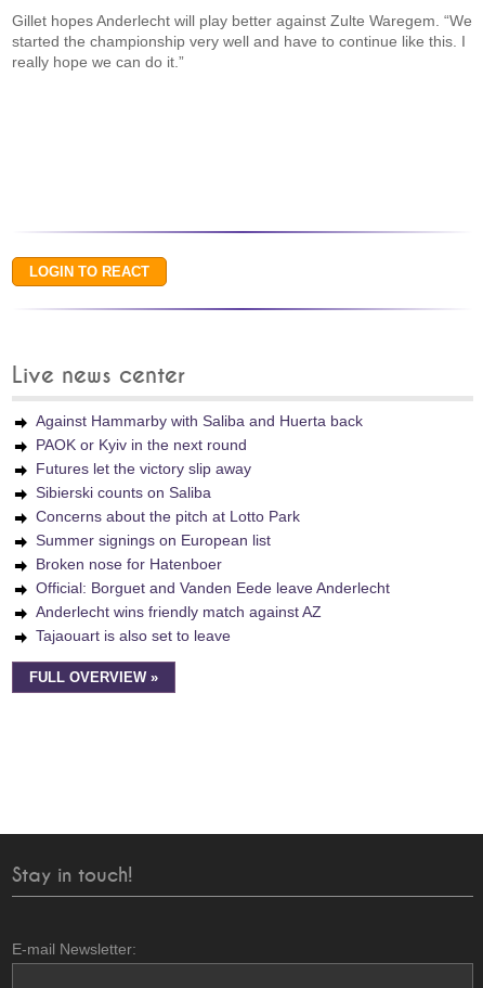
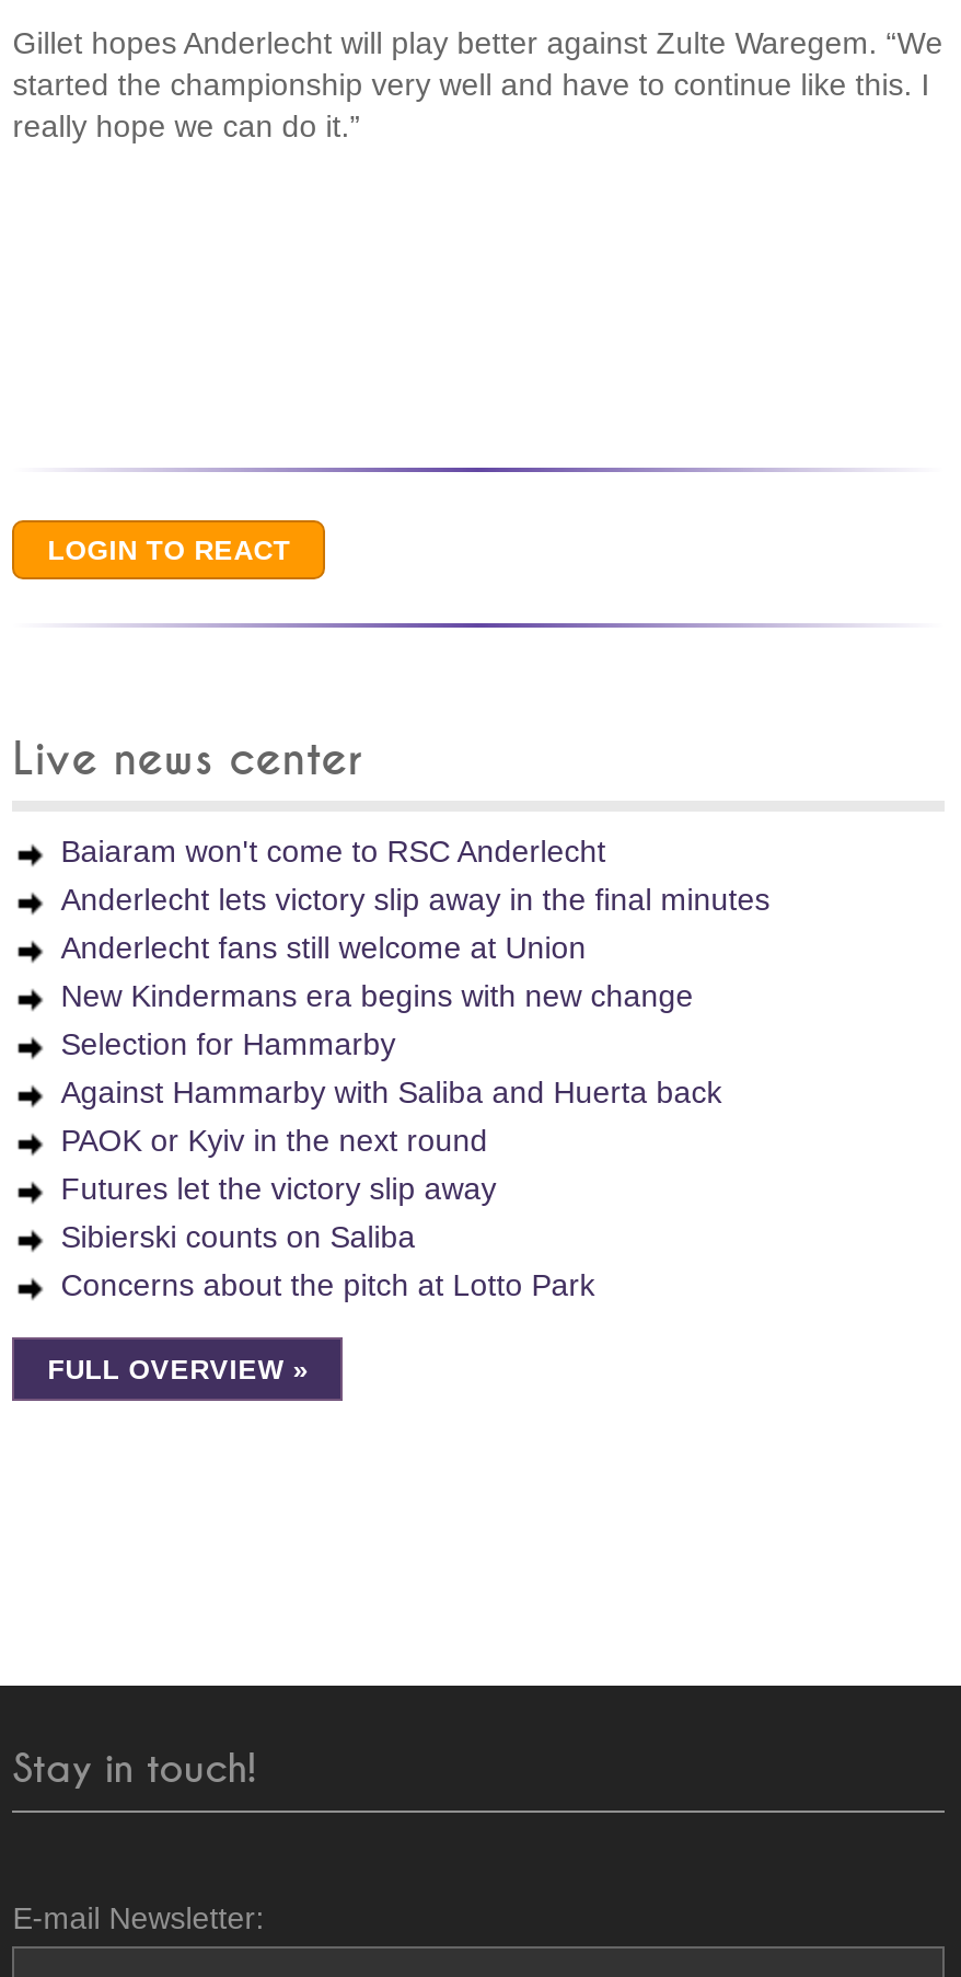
none -> [61,834,770,1061] Baiaram won't come to RSC Anderlecht | Anderlecht lets victory slip away in the final minutes | Anderlecht fans still welcome at Union | New Kindermans era begins with new change | Selection for Hammarby
moved [36,412,363,525] -> [61,1074,722,1302]: Against Hammarby with Saliba and Huerta back | PAOK or Kyiv in the next round | Futures let the victory slip away | Sibierski counts on Saliba | Concerns about the pitch at Lotto Park
[36,531,390,644] Summer signings on European list | Broken nose for Hatenboer | Official: Borguet and Vanden Eede leave Anderlecht | Anderlecht wins friendly match against AZ | Tajaouart is also set to leave -> none

